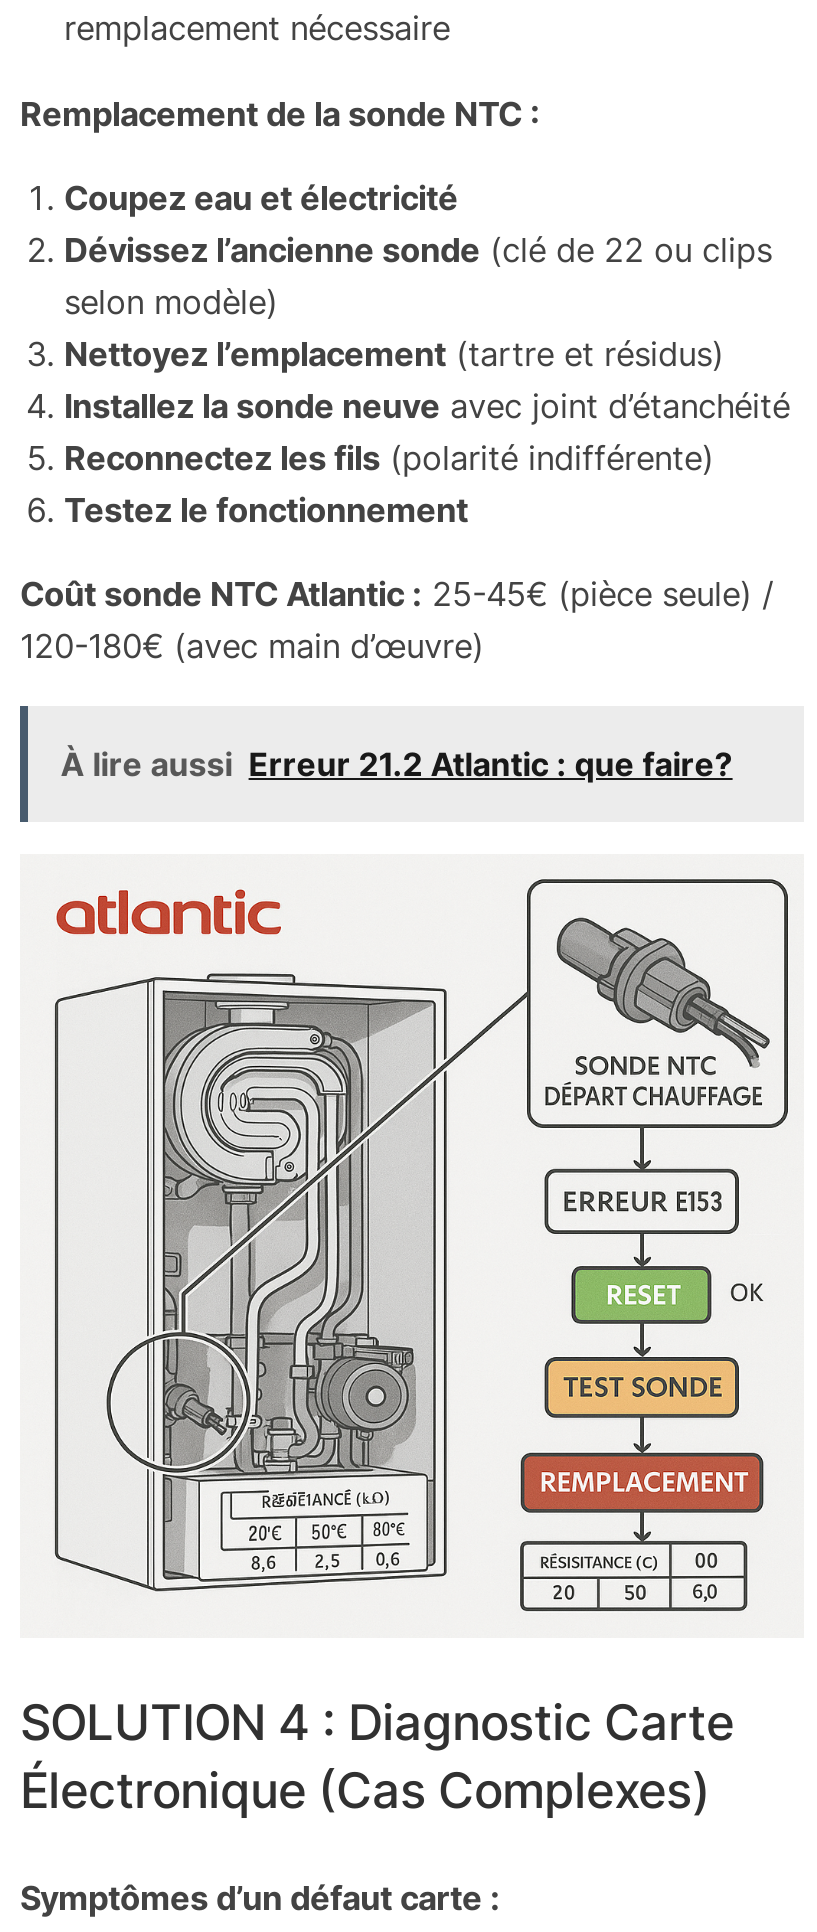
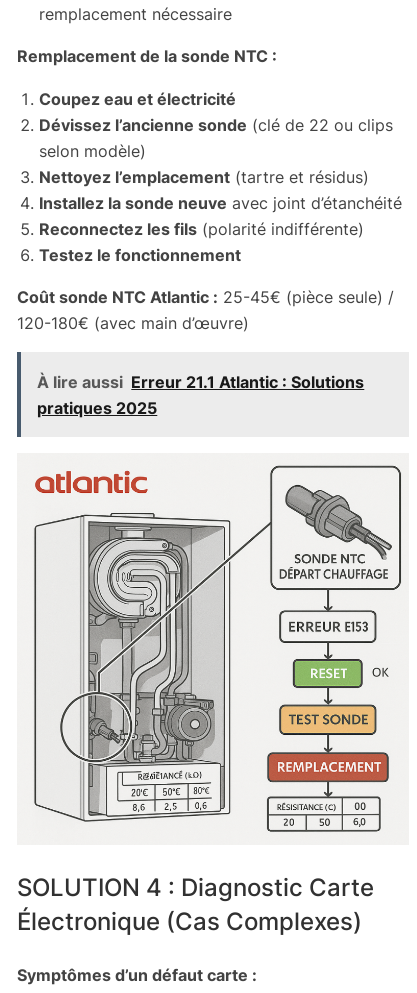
[61,743,733,783] À lire aussi Erreur 21.2 Atlantic : que faire? -> [37,372,364,418] À lire aussi Erreur 21.1 Atlantic : Solutions | pratiques 2025

